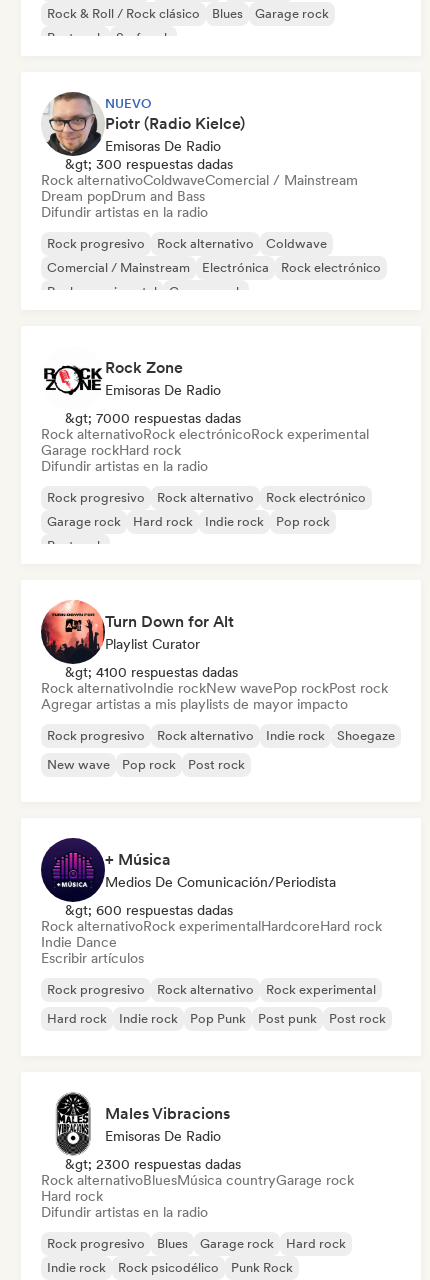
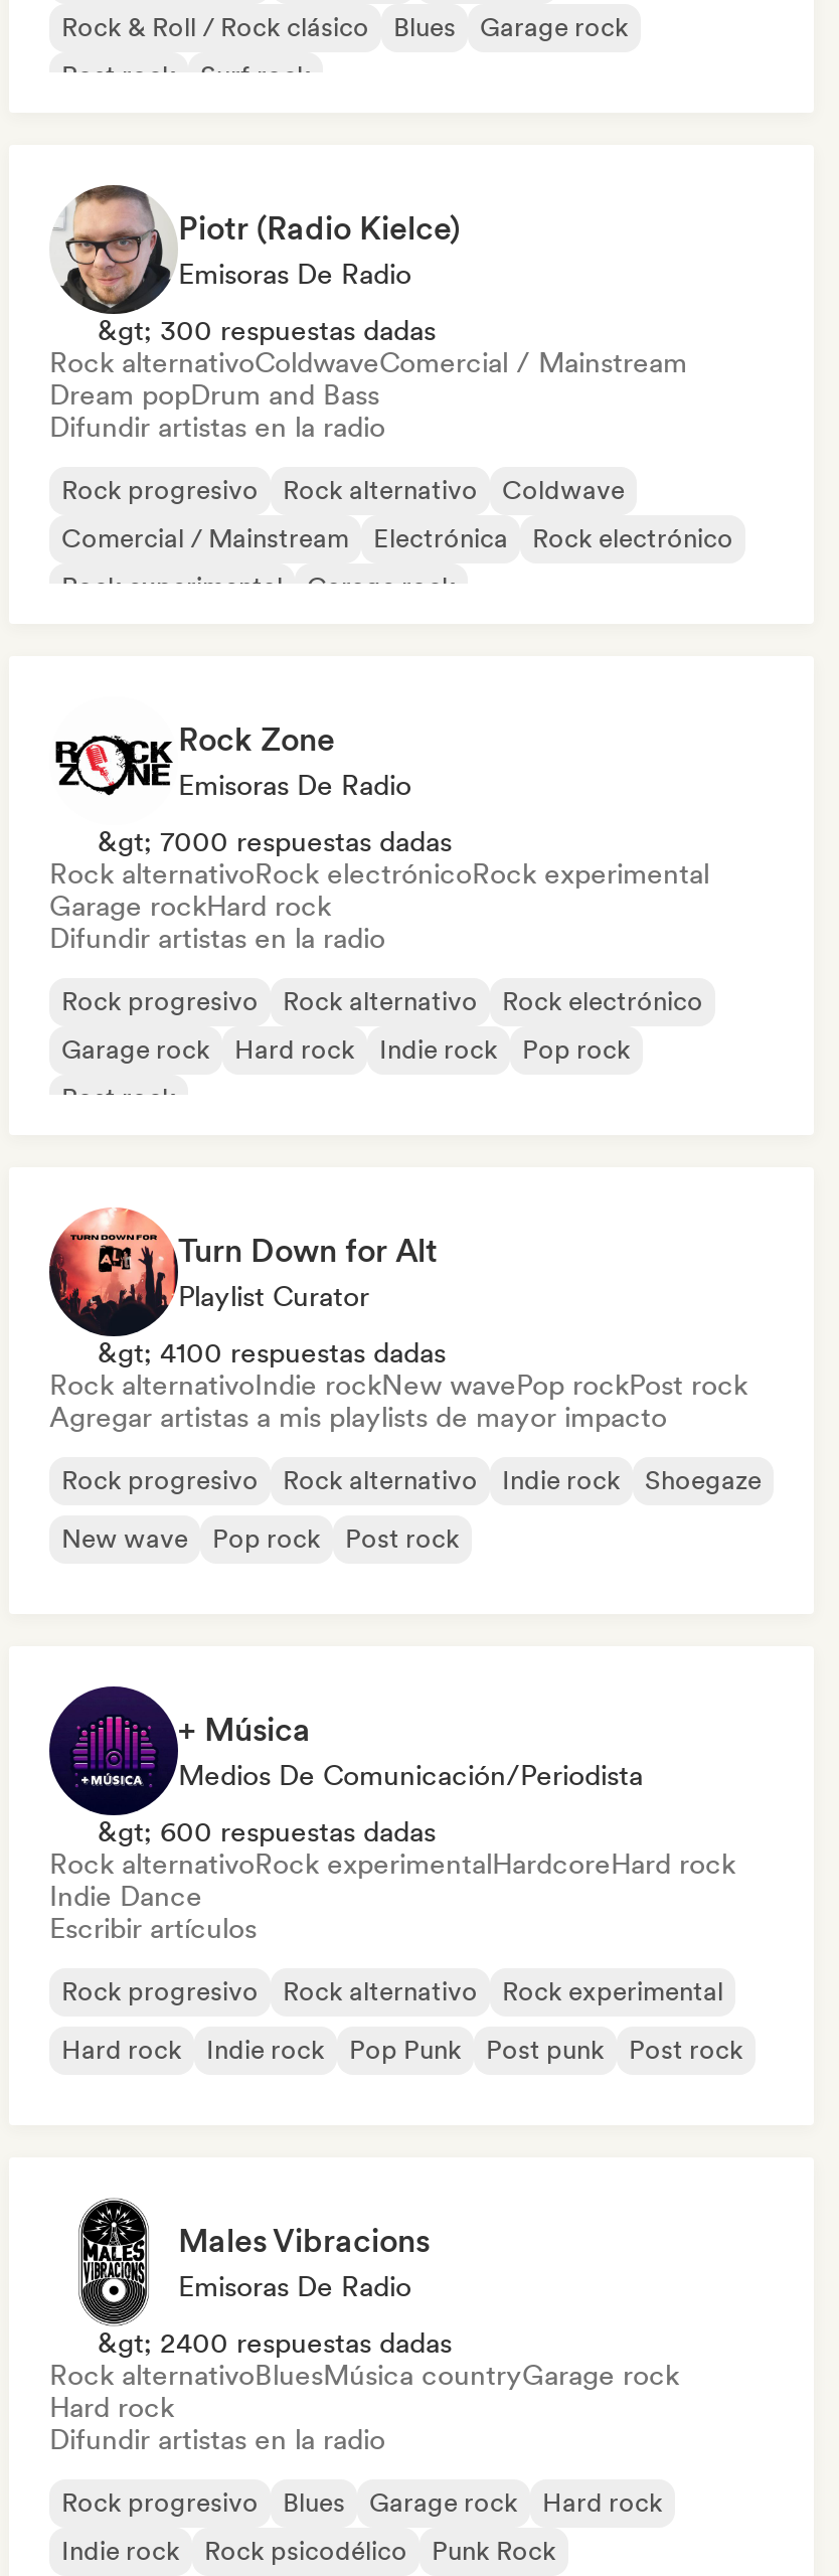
[105,95,152,110] NUEVO -> none
[65,1156,241,1172] &gt; 2300 respuestas dadas -> [98,2326,452,2359] &gt; 2400 respuestas dadas

